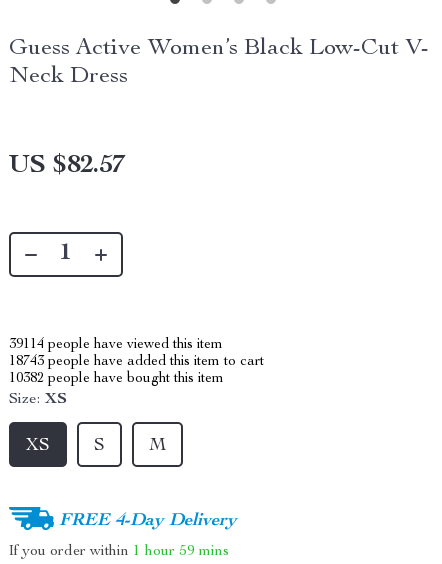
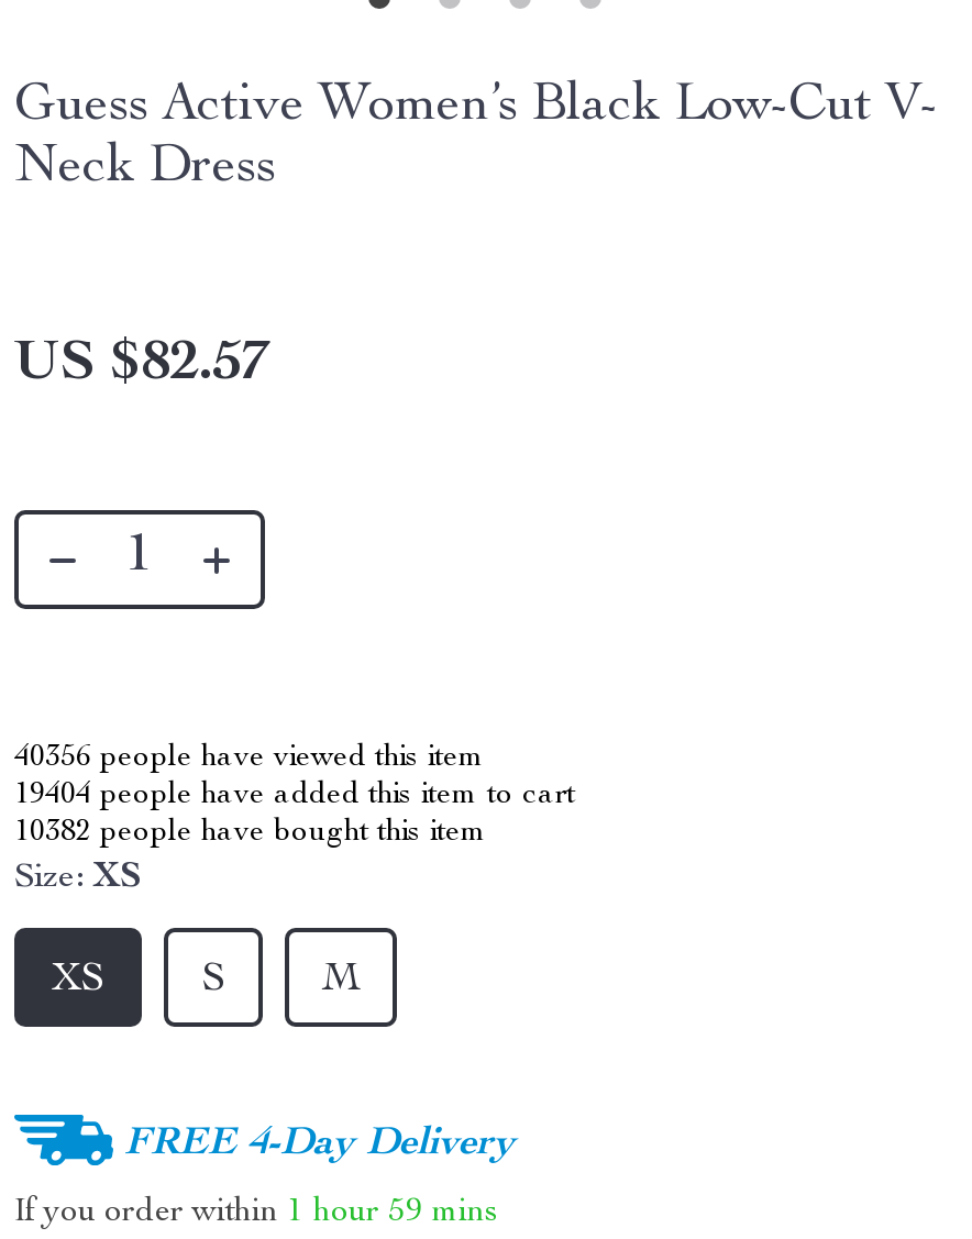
[9,338,223,352] 39114 people have viewed this item -> [14,743,485,774] 40356 people have viewed this item
[9,355,264,369] 18743 people have added this item to cart -> [14,781,575,811] 19404 people have added this item to cart

